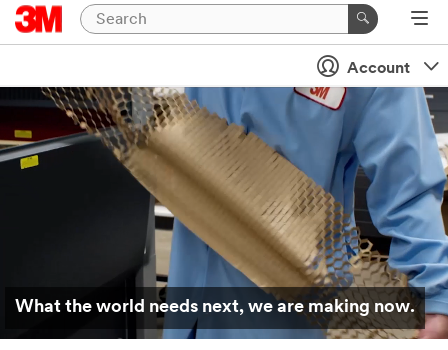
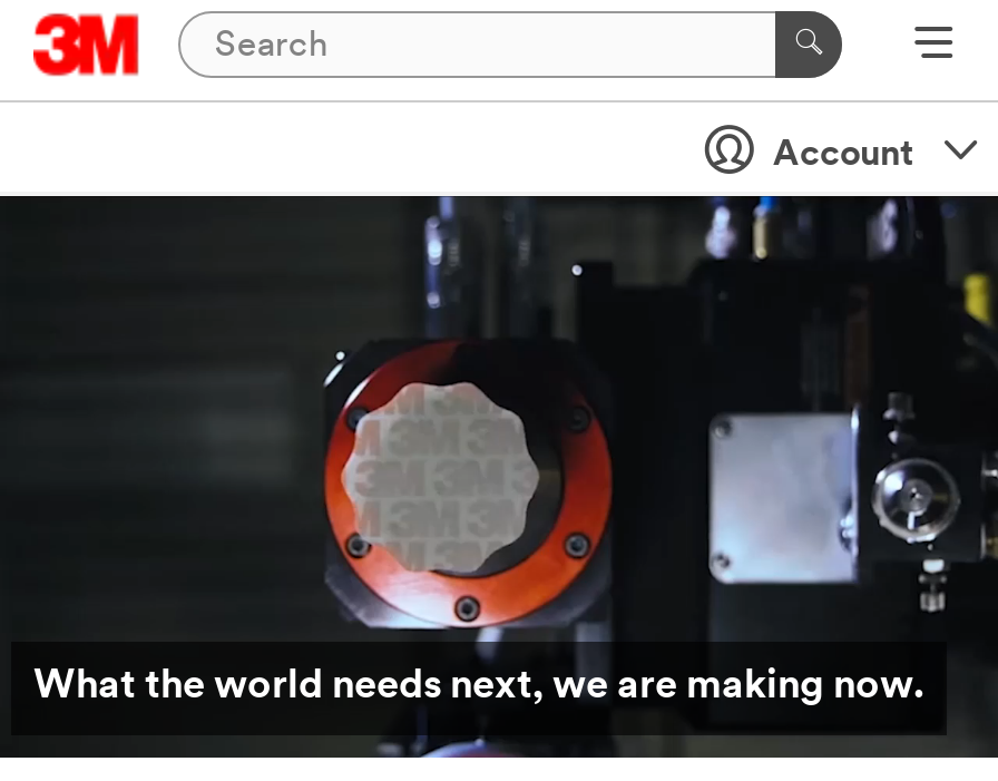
[3,86,445,340] [image] -> [7,194,991,760] [image]

